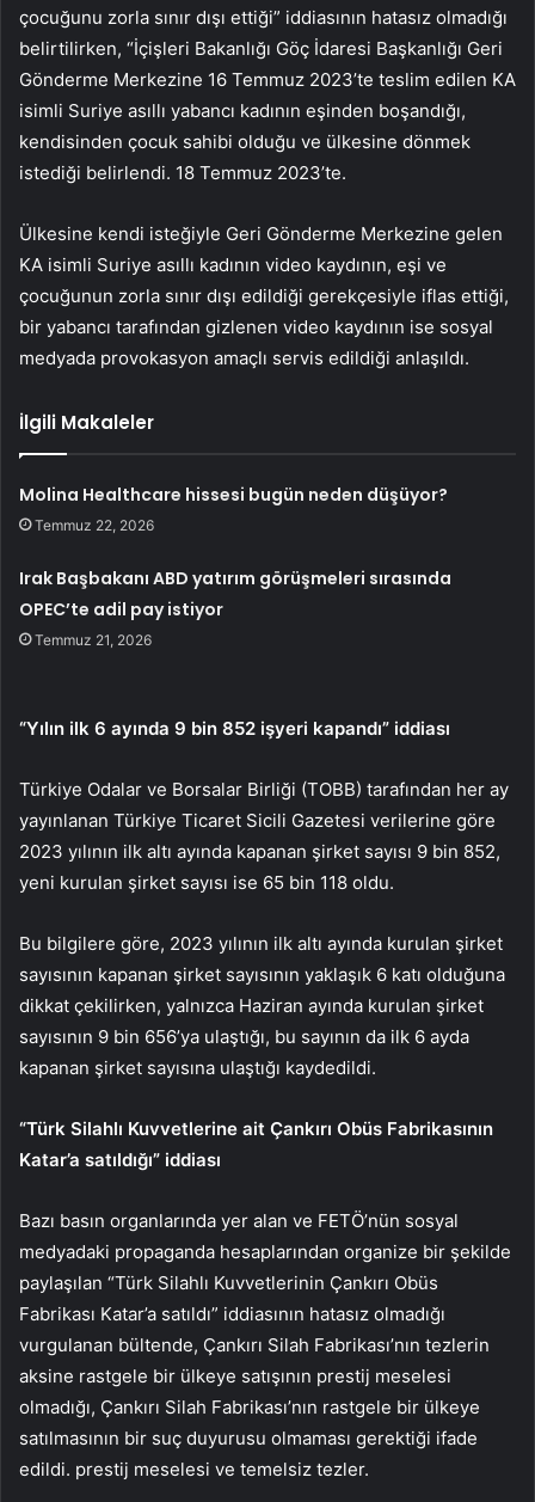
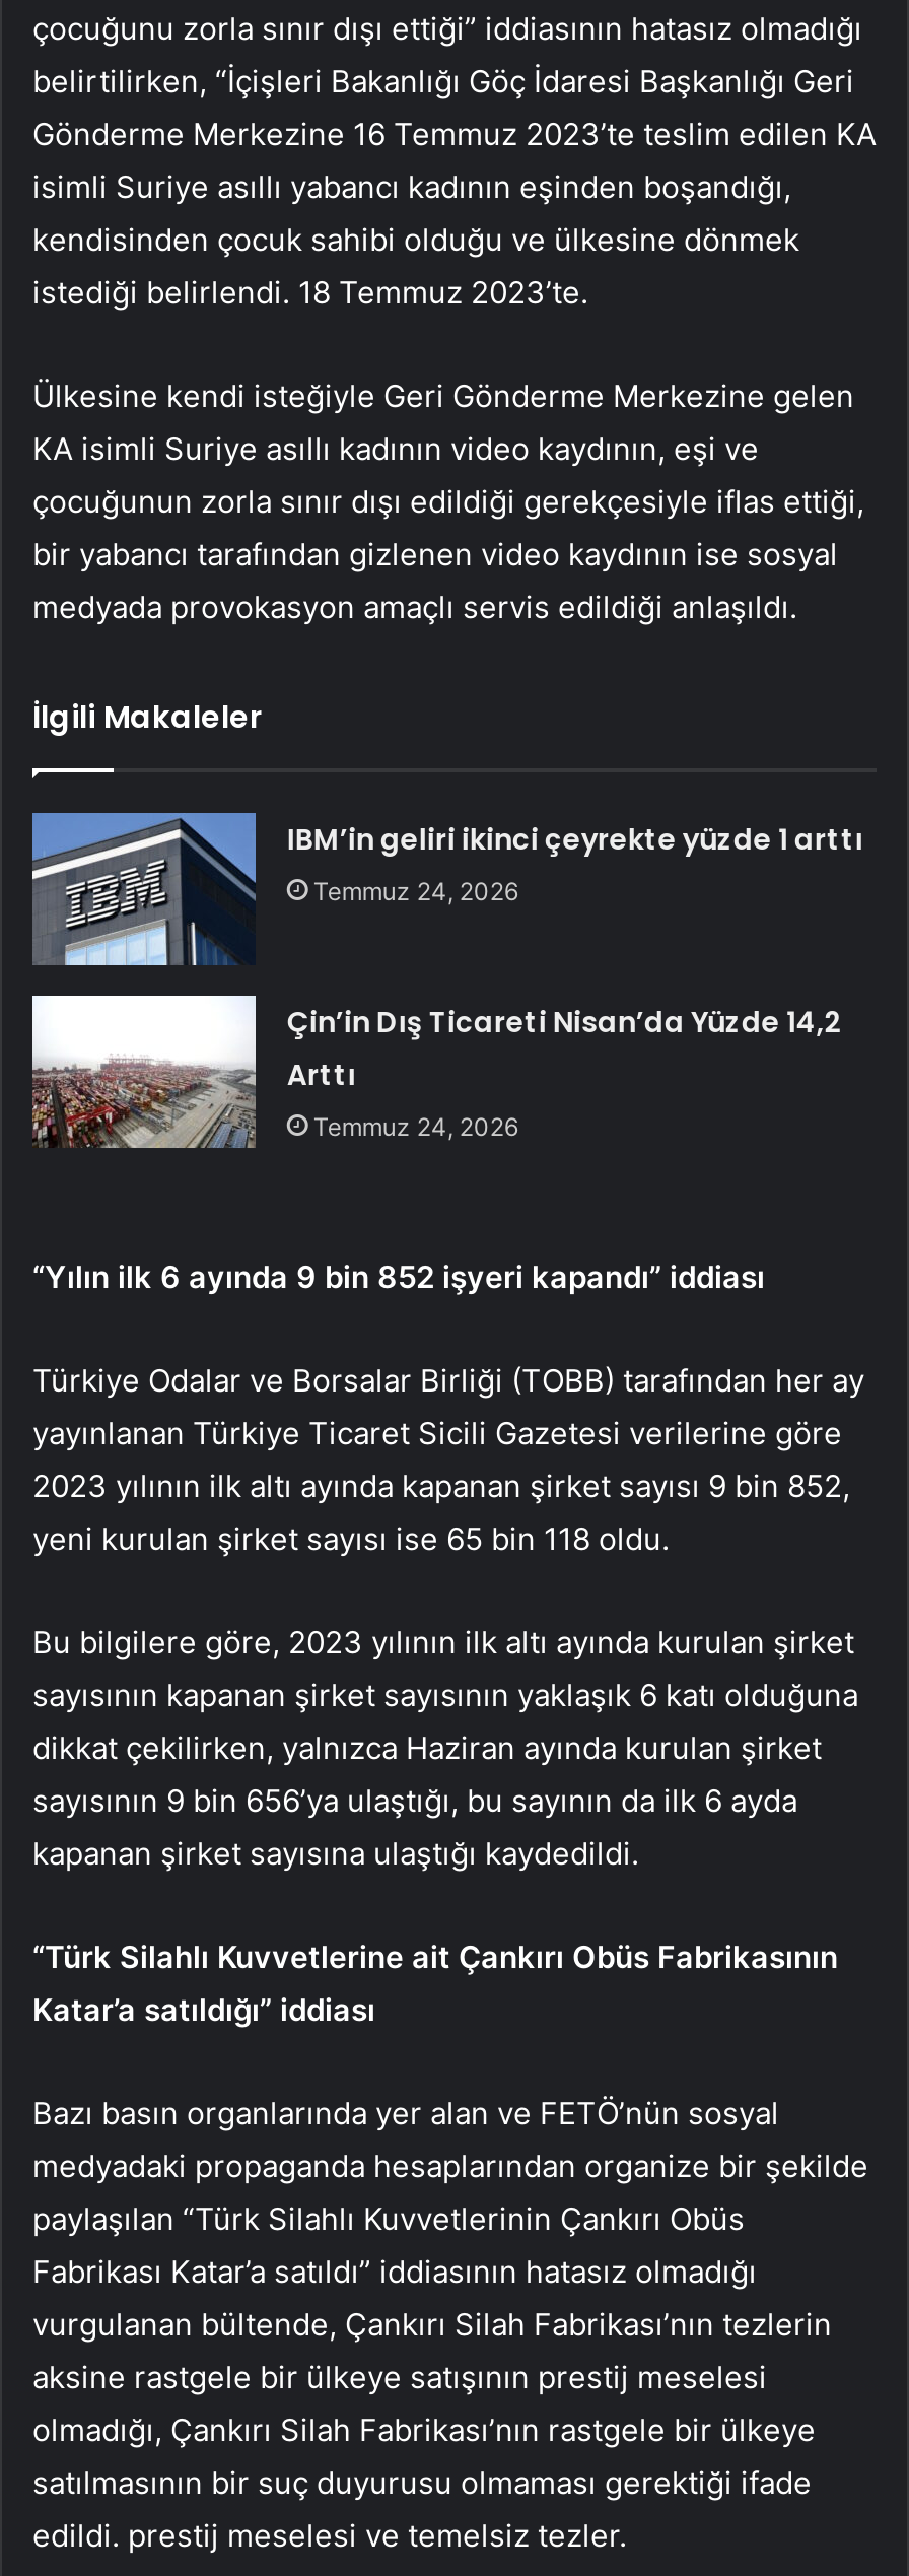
[19,482,448,534] Molina Healthcare hissesi bugün neden düşüyor? | Temmuz 22, 2026 -> [287,818,863,906] IBM’in geliri ikinci çeyrekte yüzde 1 arttı | Temmuz 24, 2026
[19,566,452,648] Irak Başbakanı ABD yatırım görüşmeleri sırasında | OPEC’te adil pay istiyor | Temmuz 21, 2026 -> [287,1001,843,1141] Çin’in Dış Ticareti Nisan’da Yüzde 14,2 | Arttı | Temmuz 24, 2026

